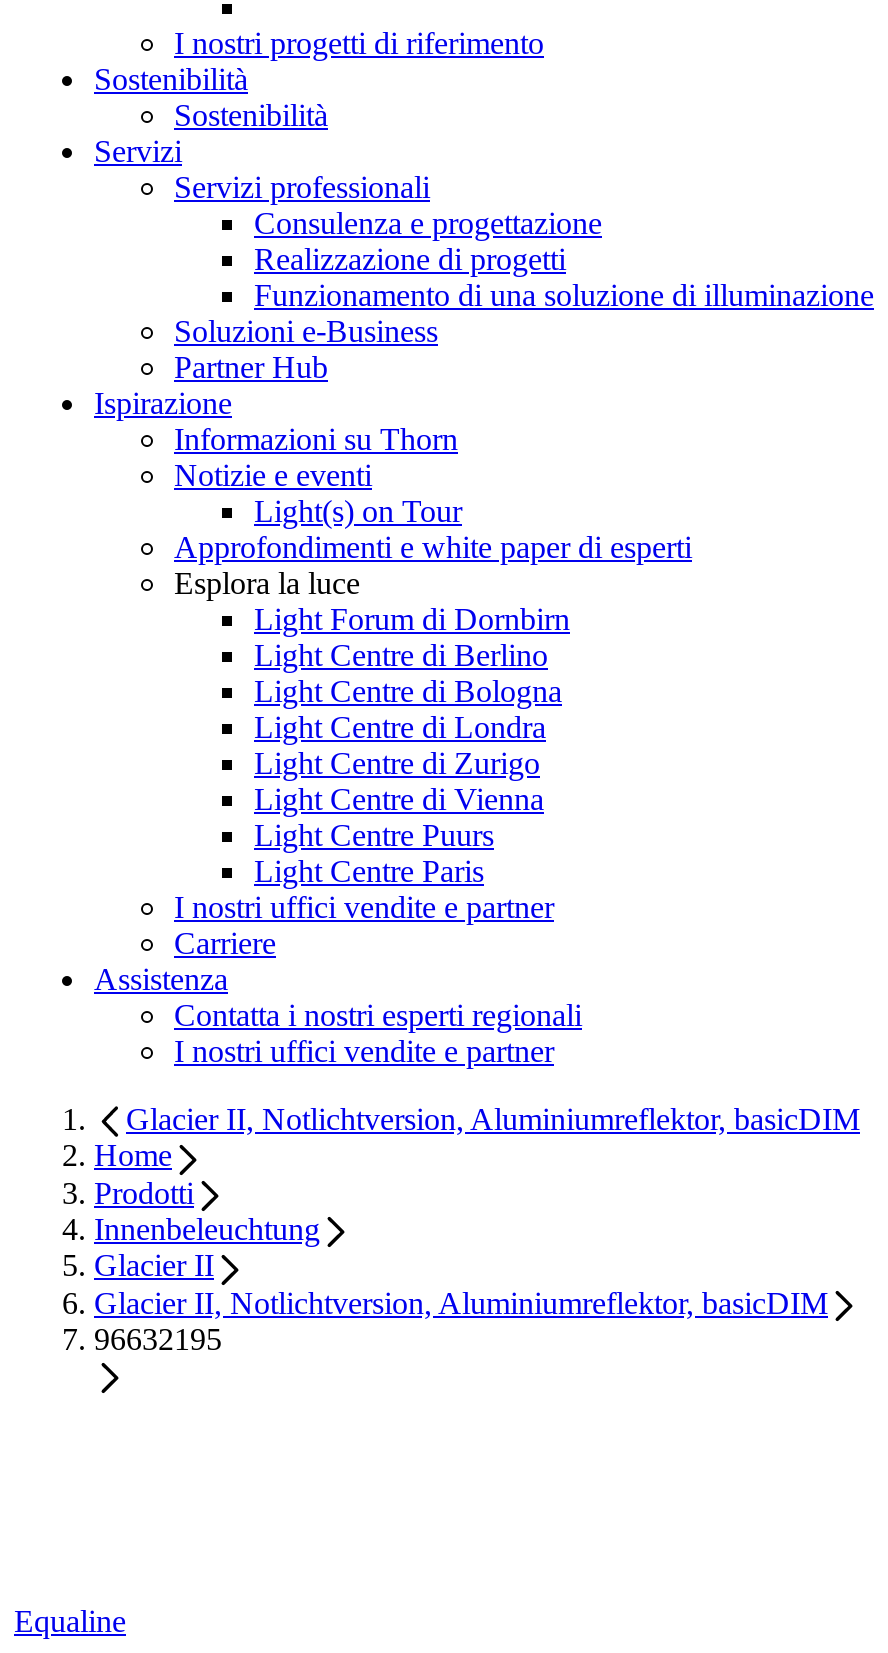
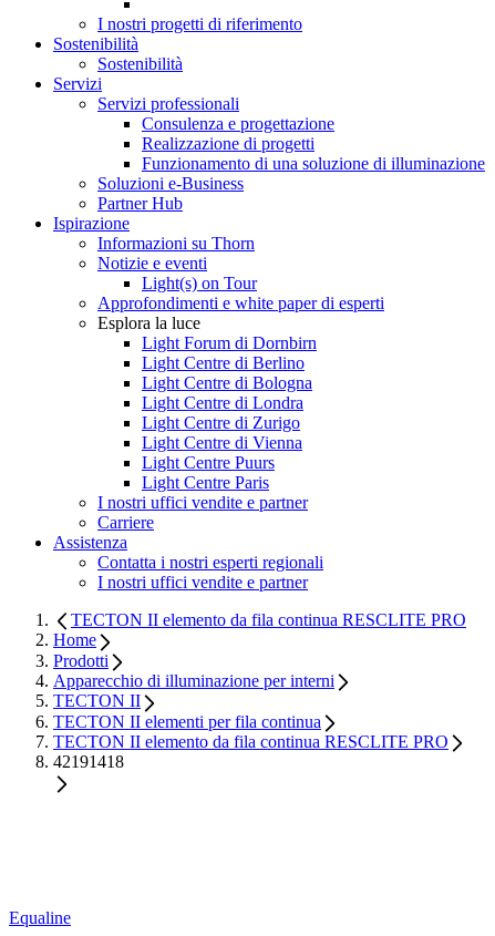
[126,1102,860,1136] Glacier II, Notlichtversion, Aluminiumreflektor, basicDIM -> [71,610,466,629] TECTON II elemento da fila continua RESCLITE PRO
[94,1212,828,1356] Innenbeleuchtung | Glacier II | Glacier II, Notlichtversion, Aluminiumreflektor, basicDIM | 96632195 -> [53,671,448,771] Apparecchio di illuminazione per interni | TECTON II | TECTON II elementi per fila continua | TECTON II elemento da fila continua RESCLITE PRO | 42191418

